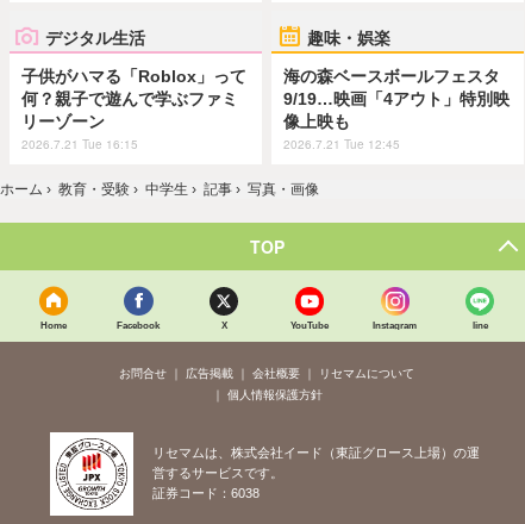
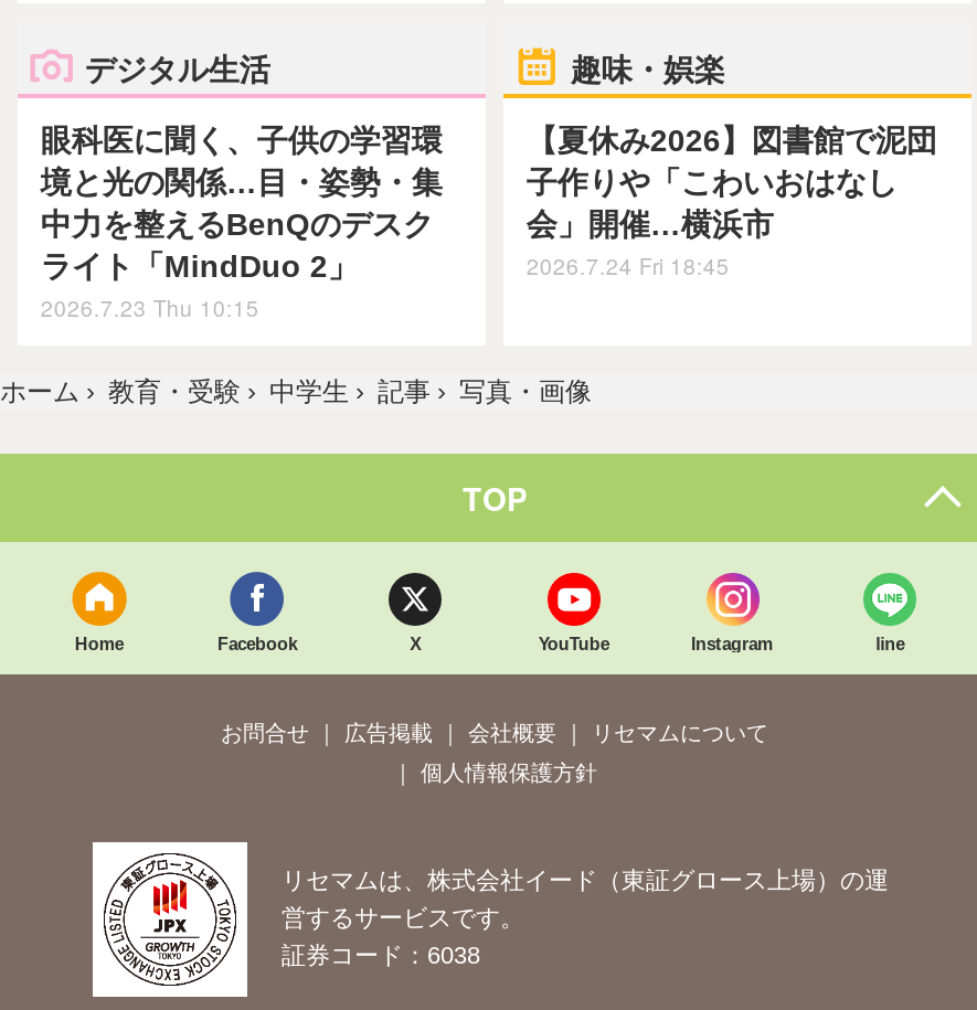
[22,67,247,152] 子供がハマる「Roblox」って | 何？親子で遊んで学ぶファミ | リーゾーン | 2026.7.21 Tue 16:15 -> [41,122,442,323] 眼科医に聞く、子供の学習環 | 境と光の関係…目・姿勢・集 | 中力を整えるBenQのデスク | ライト「MindDuo 2」 | 2026.7.23 Thu 10:15
[284,67,510,152] 海の森ベースボールフェスタ | 9/19…映画「4アウト」特別映 | 像上映も | 2026.7.21 Tue 12:45 -> [526,122,937,281] 【夏休み2026】図書館で泥団 | 子作りや「こわいおはなし | 会」開催…横浜市 | 2026.7.24 Fri 18:45

